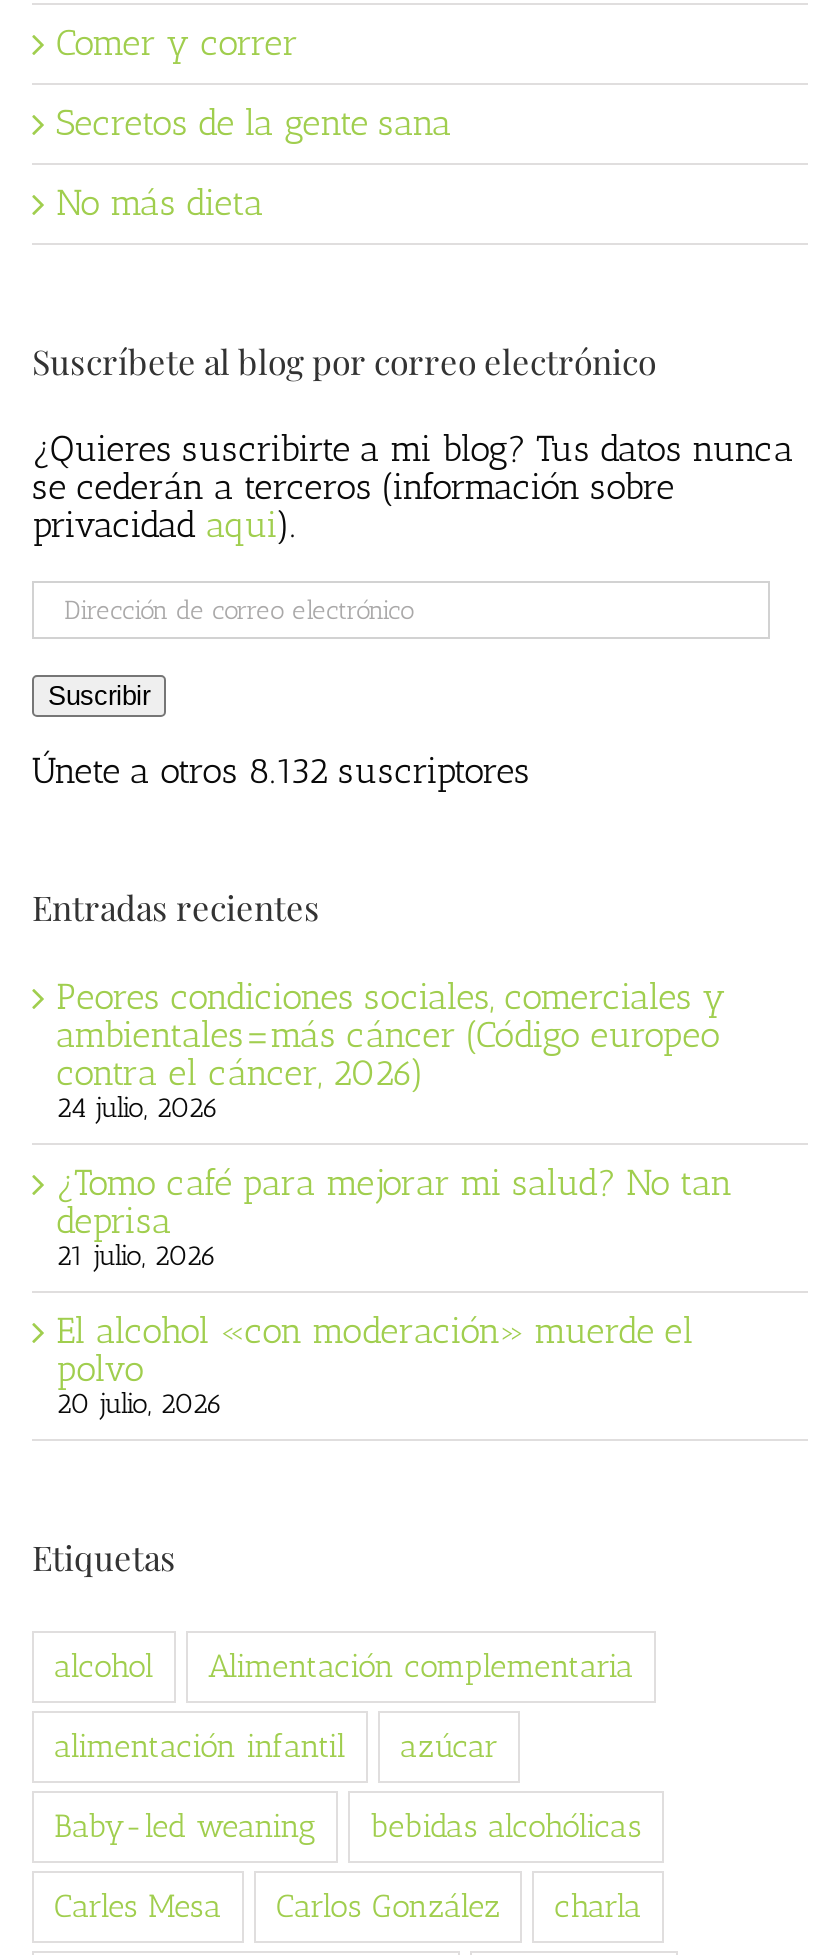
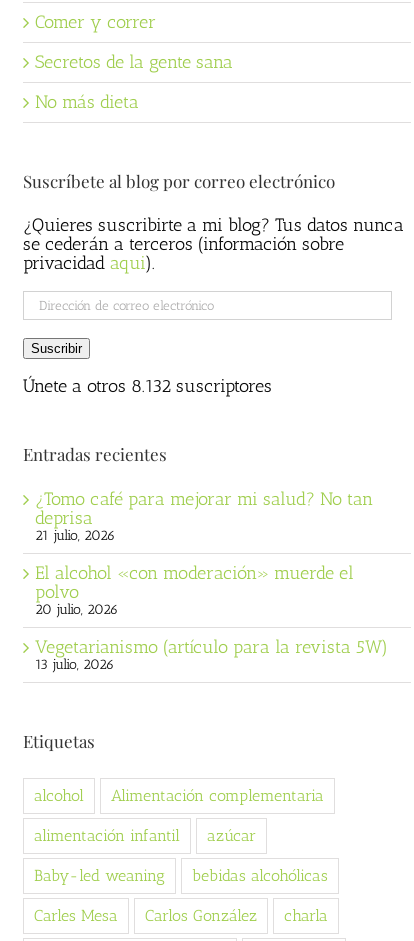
[56,975,726,1125] Peores condiciones sociales, comerciales y | ambientales=más cáncer (Código europeo | contra el cáncer, 2026) | 24 julio, 2026 -> none
moved [56,1161,732,1421] -> [35,488,373,618]: ¿Tomo café para mejorar mi salud? No tan | deprisa | 21 julio, 2026 | El alcohol «con moderación» muerde el | polvo | 20 julio, 2026
none -> [35,636,388,673] Vegetarianismo (artículo para la revista 5W) | 13 julio, 2026

